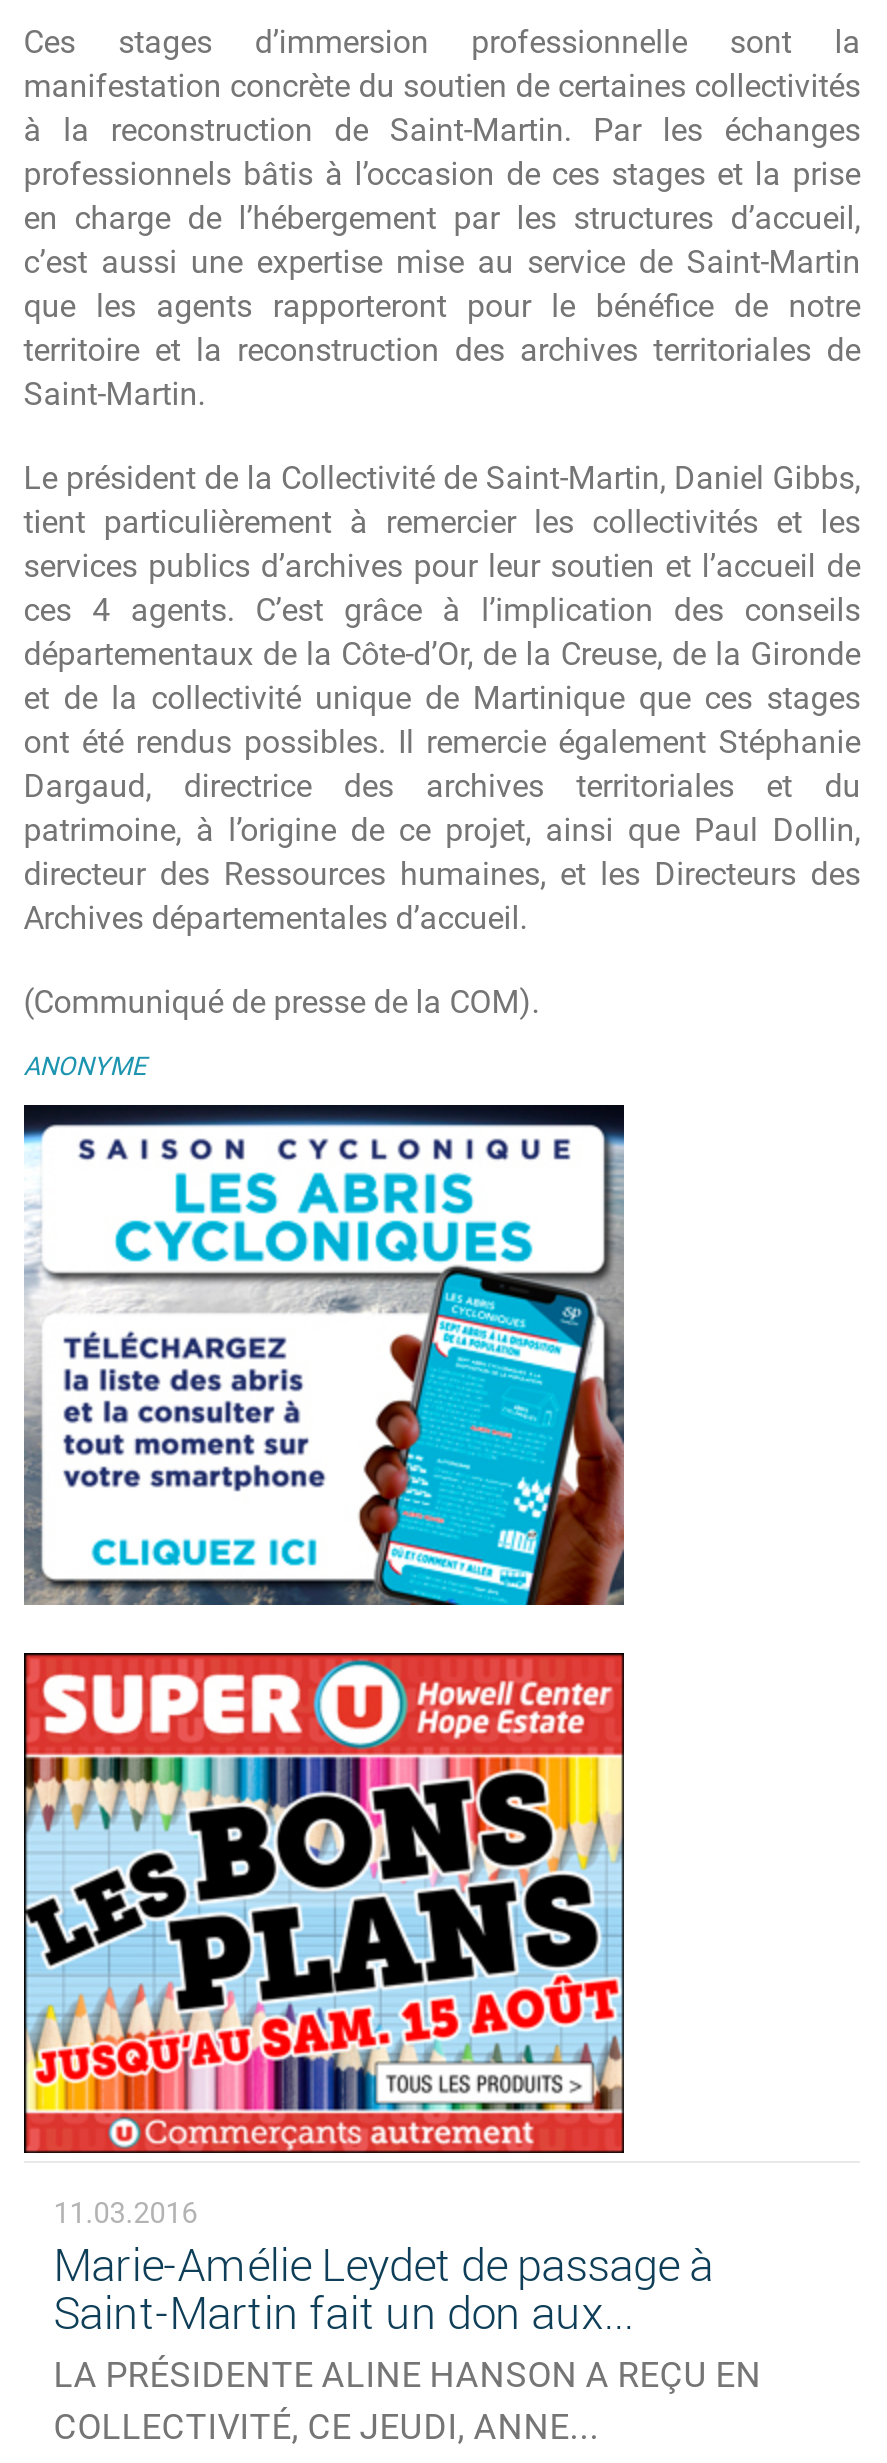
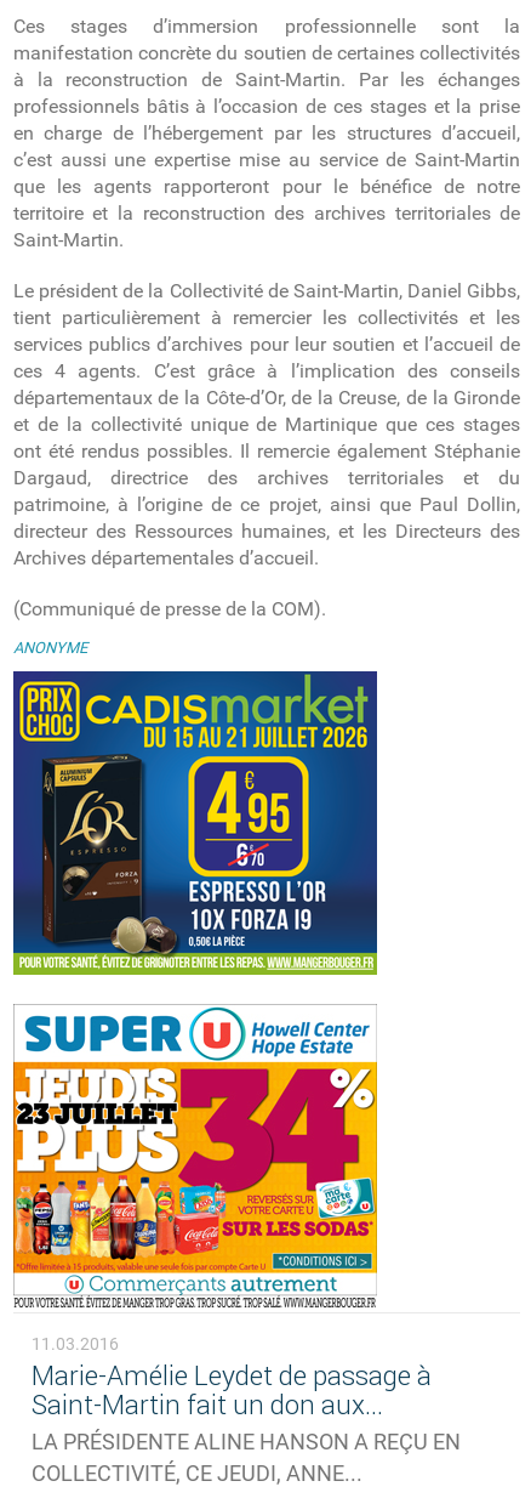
[22,1103,626,1607] [image] -> [12,670,378,976] [image]
[22,1651,626,2155] [image] -> [12,1004,378,1307] [image]

